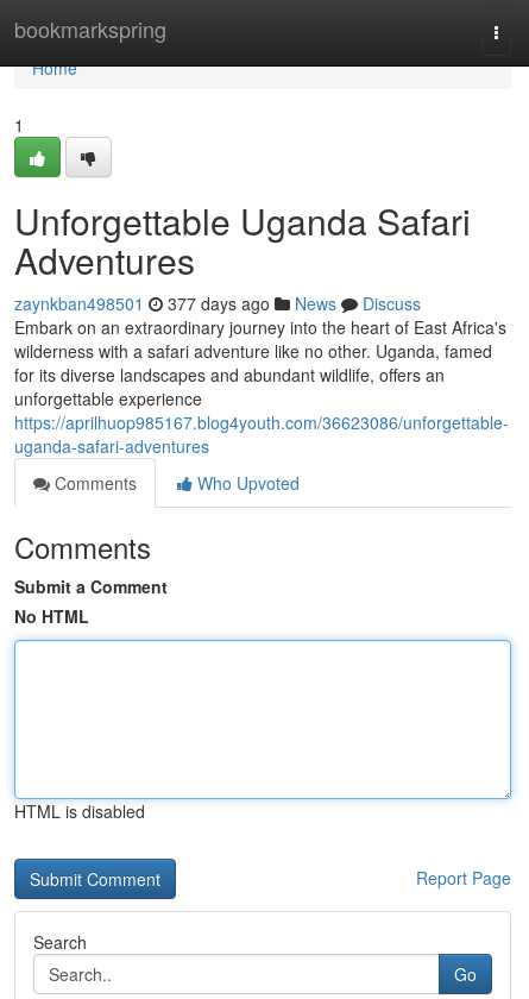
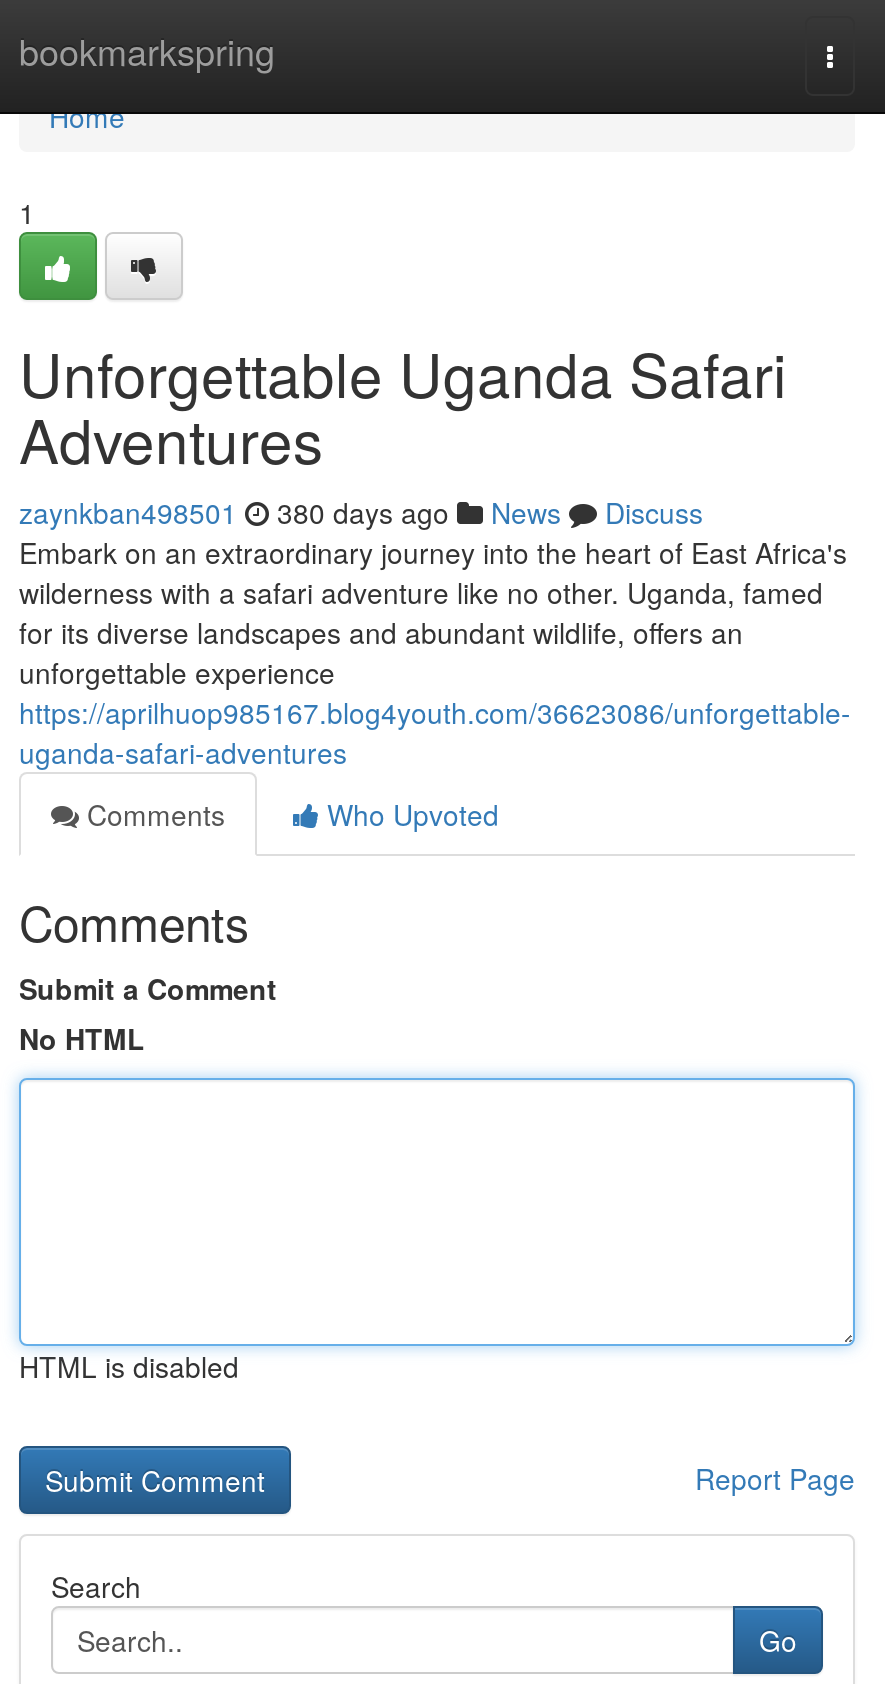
[14,291,421,315] zaynkban498501 377 days ago News Discuss -> [19,492,703,532] zaynkban498501 380 days ago News Discuss

